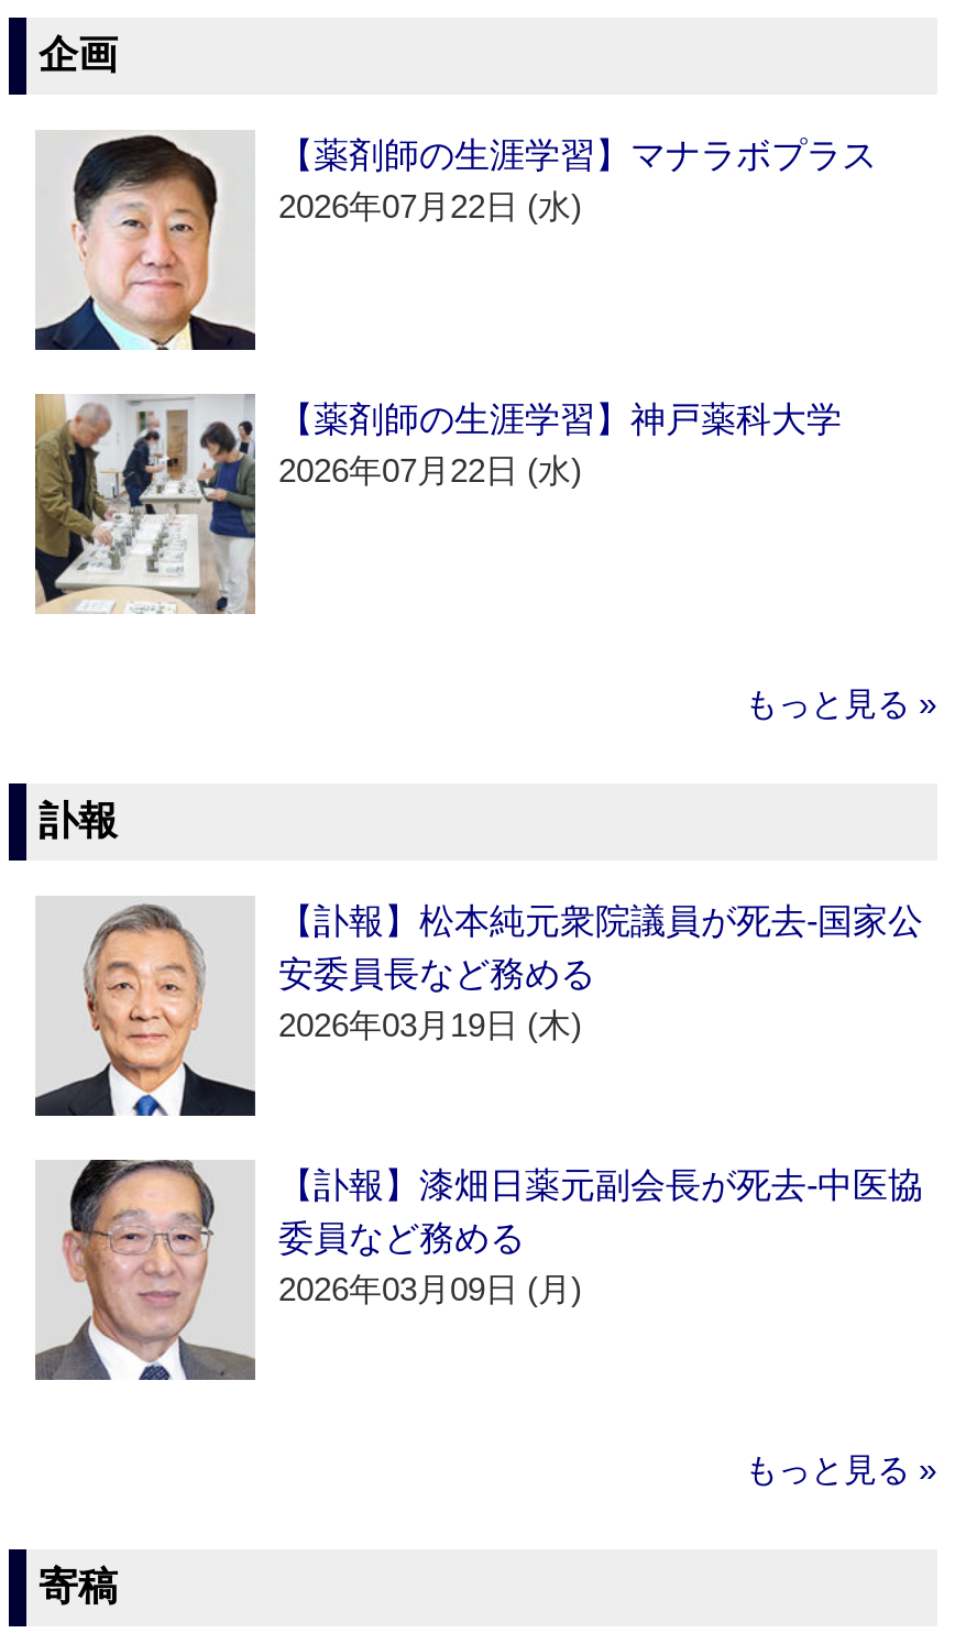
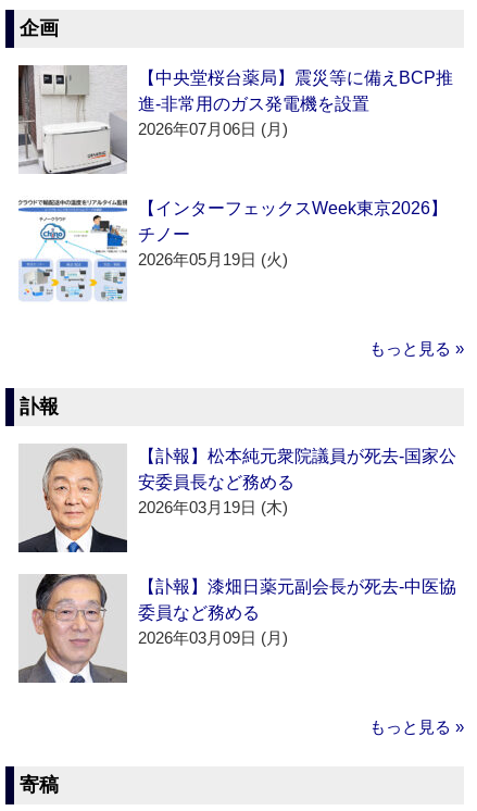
[33,130,877,352] [image] | 【薬剤師の生涯学習】マナラボプラス | 2026年07月22日 (水) -> [17,64,454,175] [image] | 【中央堂桜台薬局】震災等に備えBCP推 | 進‐非常用のガス発電機を設置 | 2026年07月06日 (月)
[33,392,841,616] [image] | 【薬剤師の生涯学習】神戸薬科大学 | 2026年07月22日 (水) -> [17,196,448,304] [image] | 【インターフェックスWeek東京2026】 | チノー | 2026年05月19日 (火)

